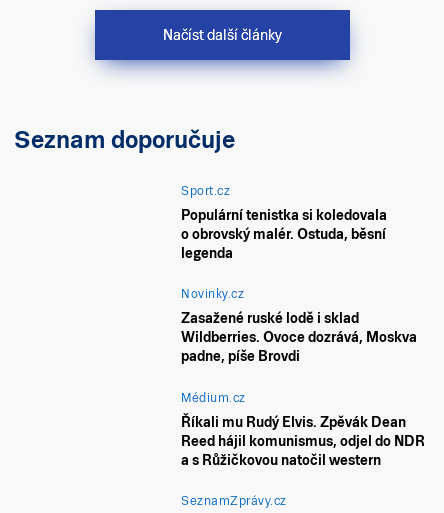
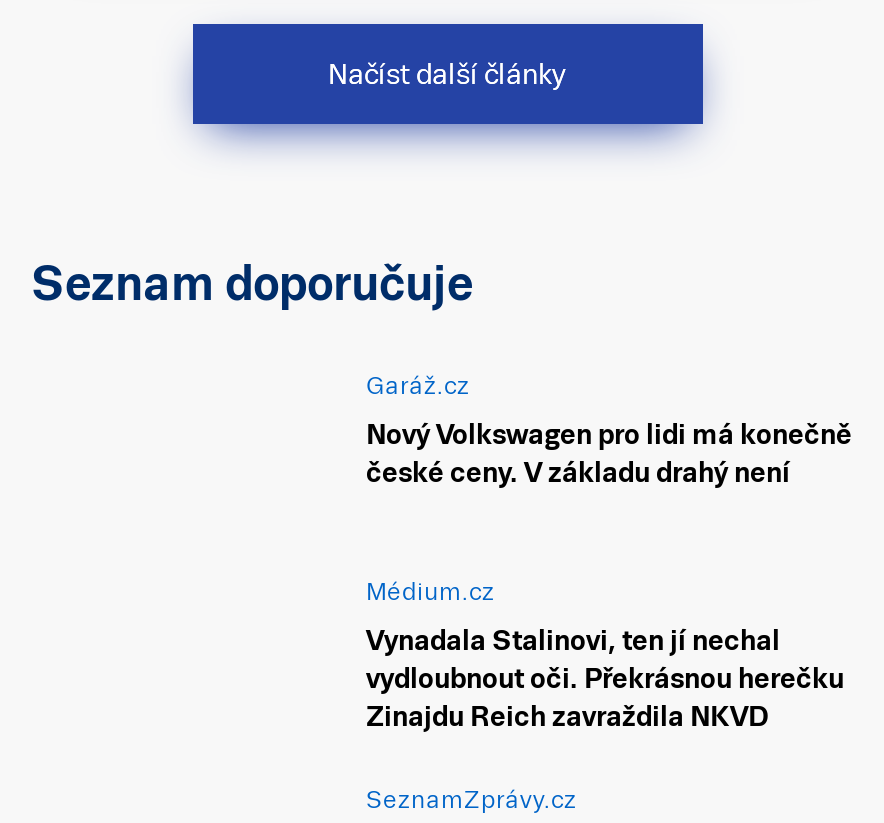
[181,184,417,364] Sport.cz | Populární tenistka si koledovala | o obrovský malér. Ostuda, běsní | legenda | Novinky.cz | Zasažené ruské lodě i sklad | Wildberries. Ovoce dozrává, Moskva | padne, píše Brovdi -> [366,372,852,488] Garáž.cz | Nový Volkswagen pro lidi má konečně | české ceny. V základu drahý není
[181,414,425,468] Říkali mu Rudý Elvis. Zpěvák Dean | Reed hájil komunismus, odjel do NDR | a s Růžičkovou natočil western -> [366,625,844,733] Vynadala Stalinovi, ten jí nechal | vydloubnout oči. Překrásnou herečku | Zinajdu Reich zavraždila NKVD

